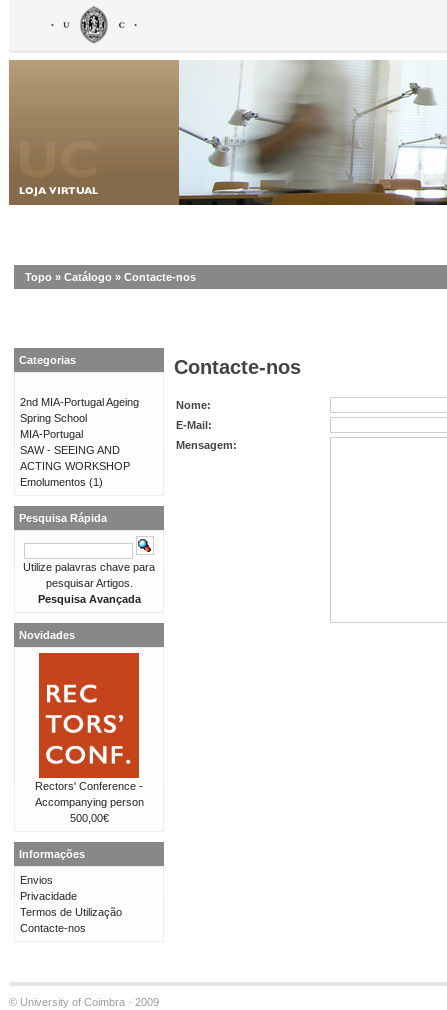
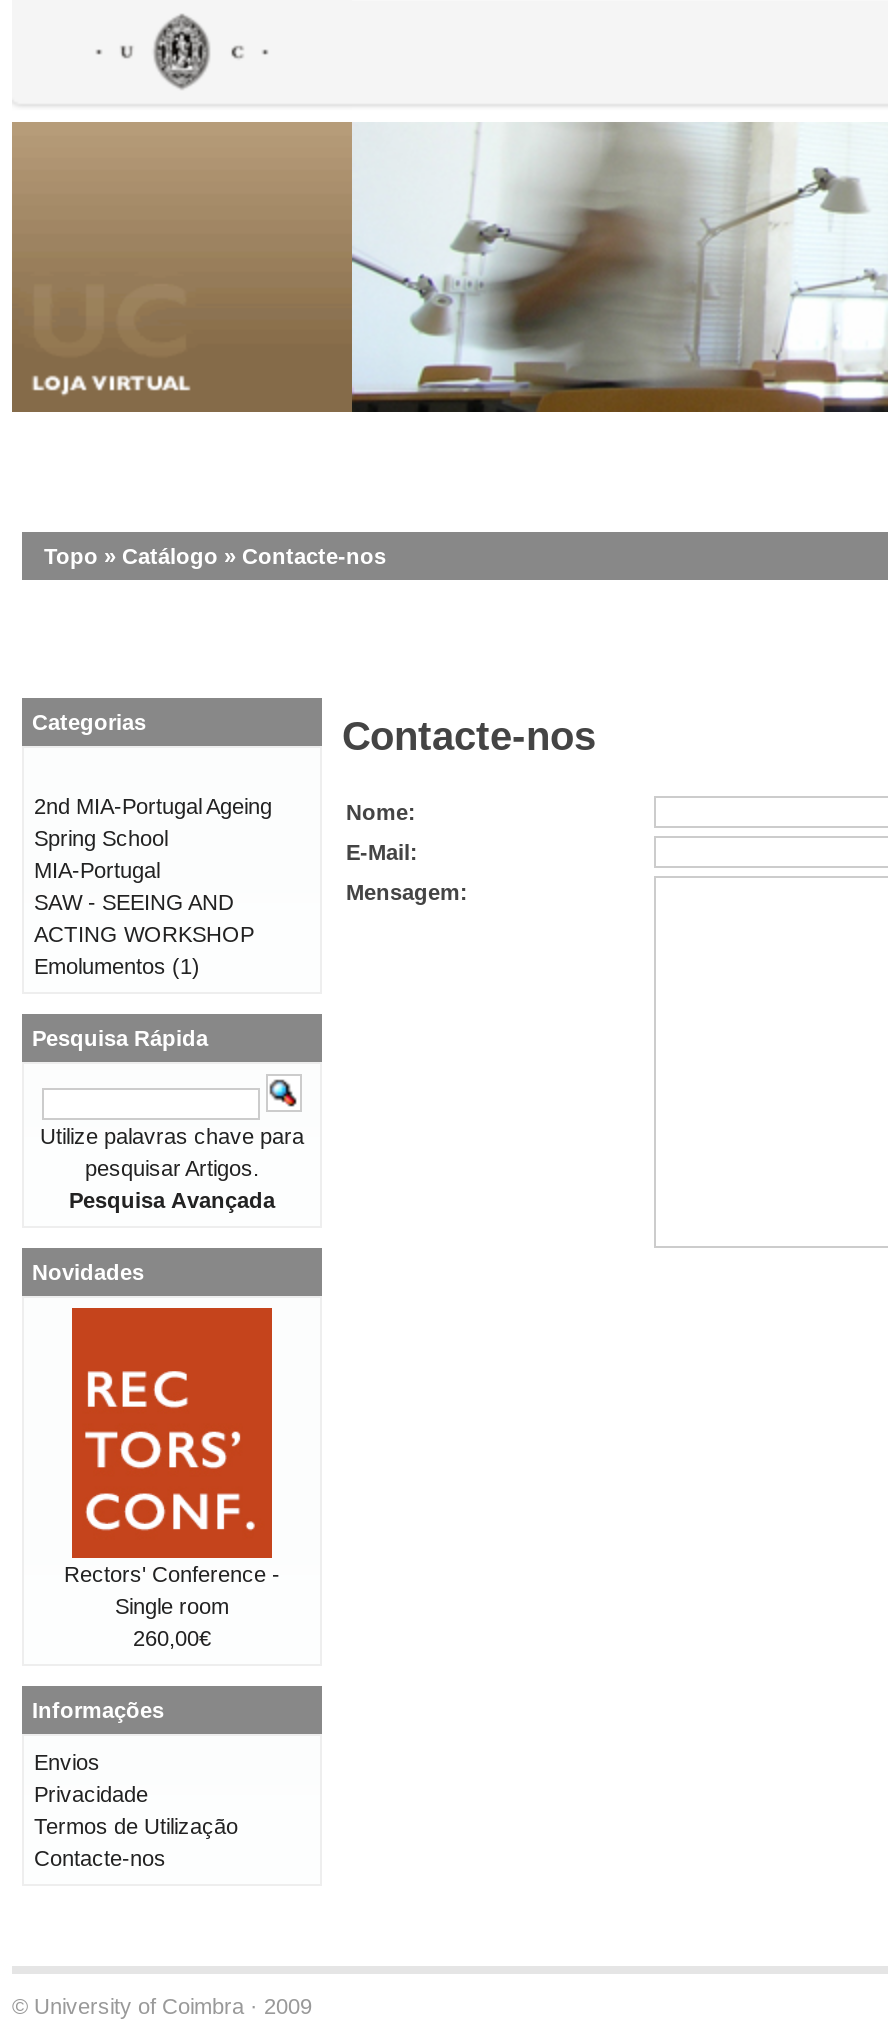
[34,796,143,824] Accompanying person | 500,00€ -> [115,1594,229,1650] Single room | 260,00€

